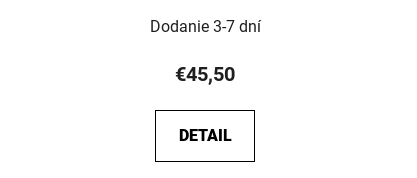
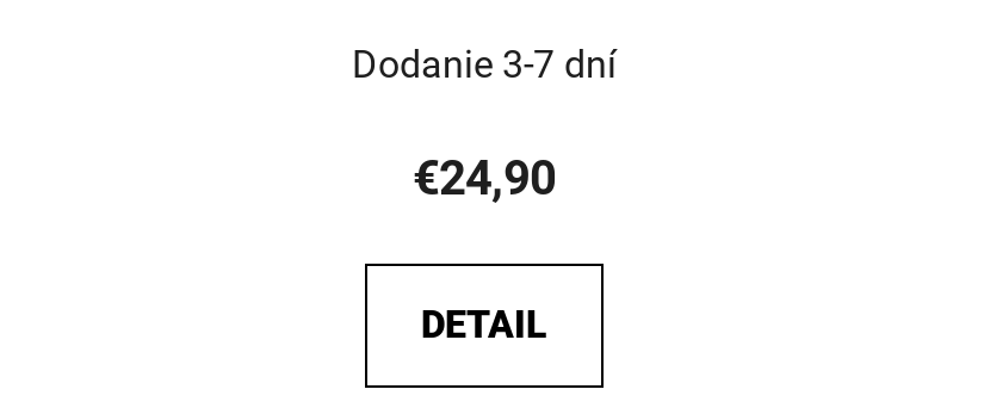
[175,62,235,86] €45,50 -> [413,149,556,206] €24,90

